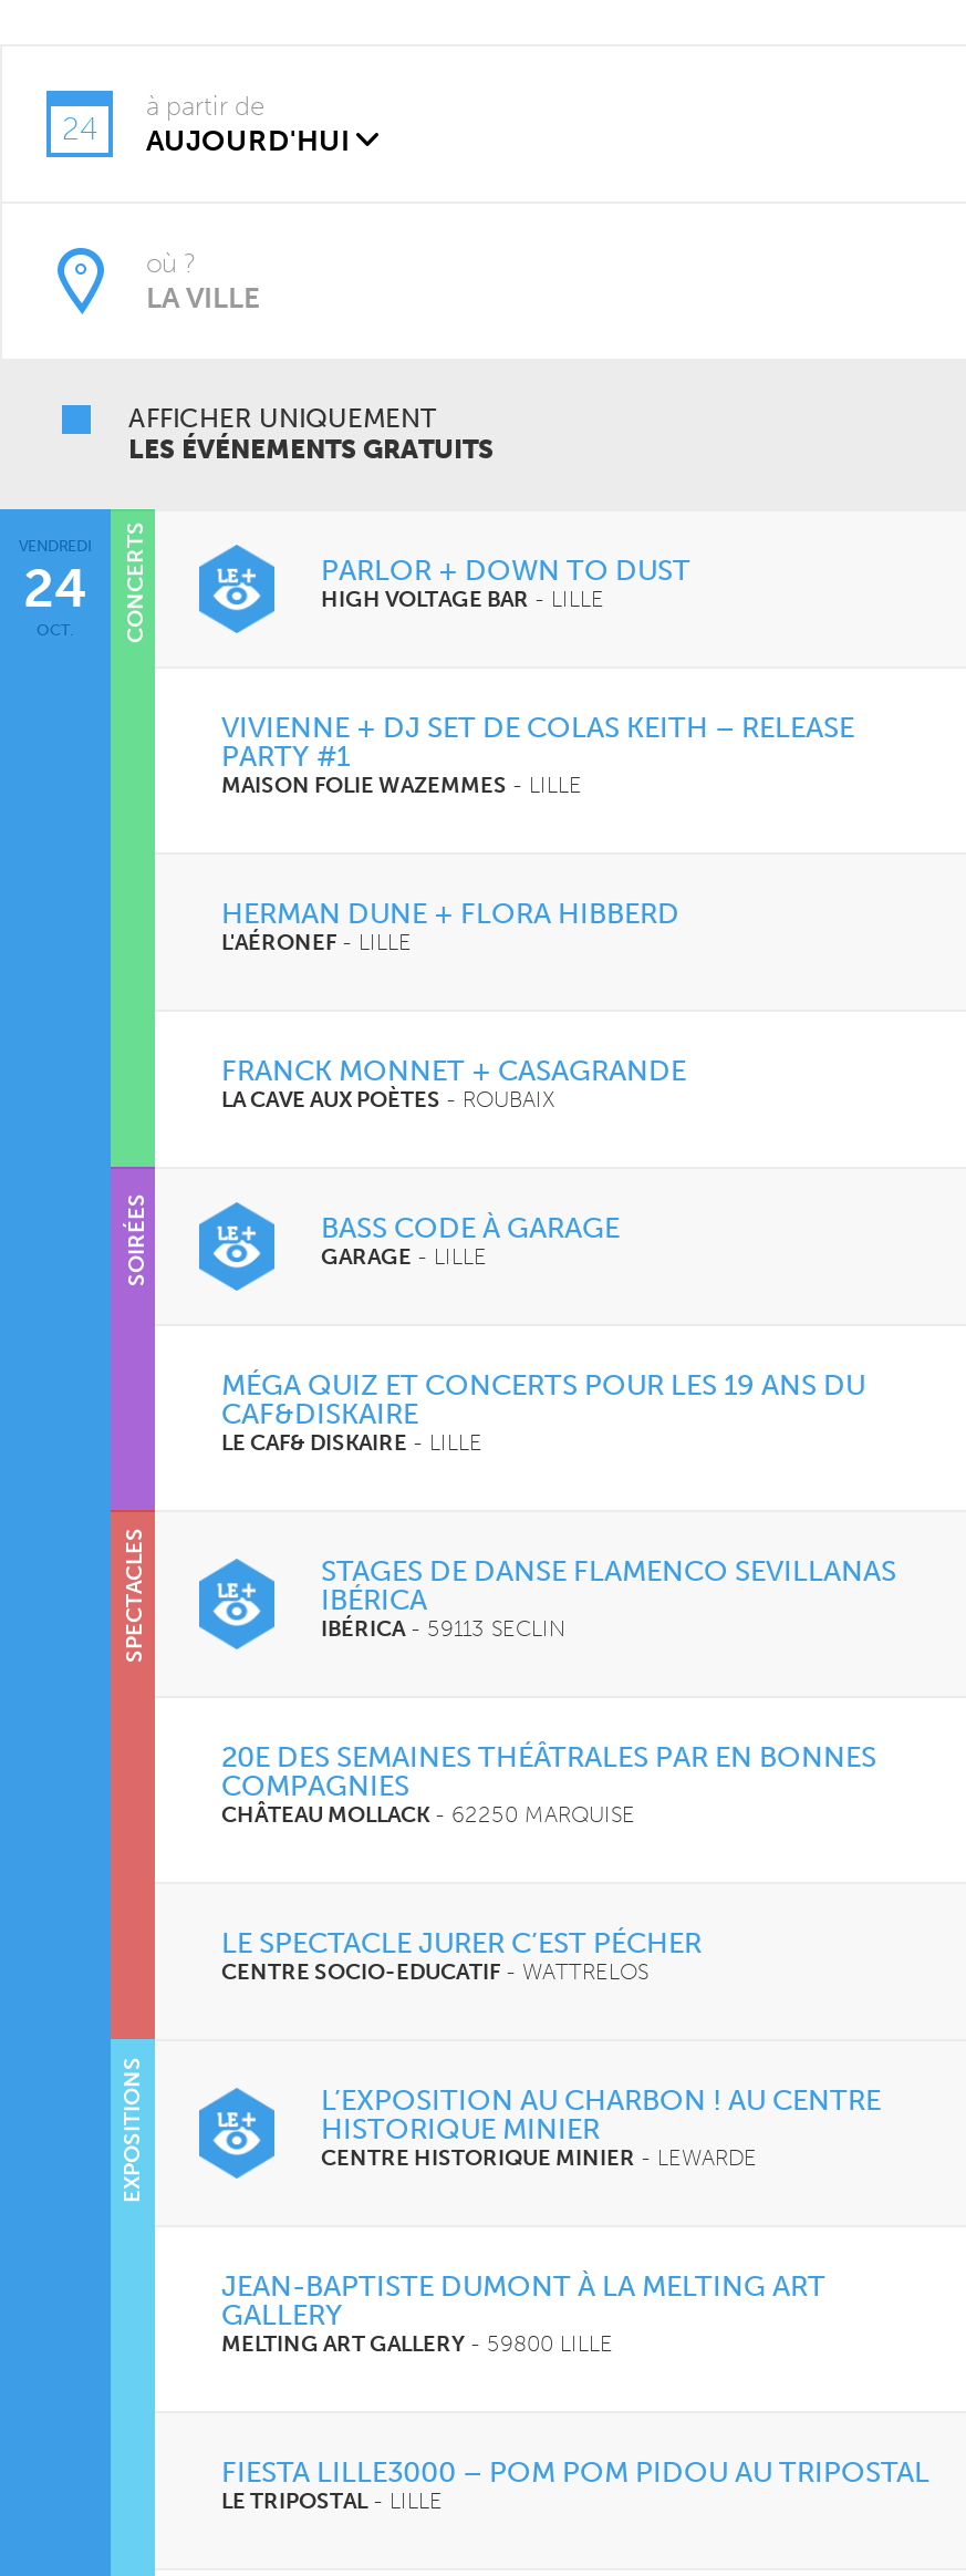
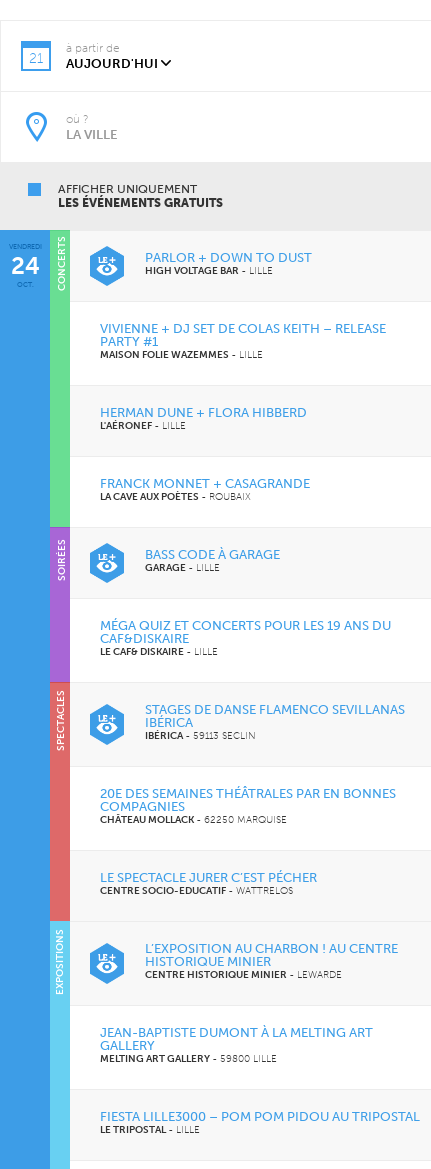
[62,110,97,148] 24 -> [29,50,43,67] 21

